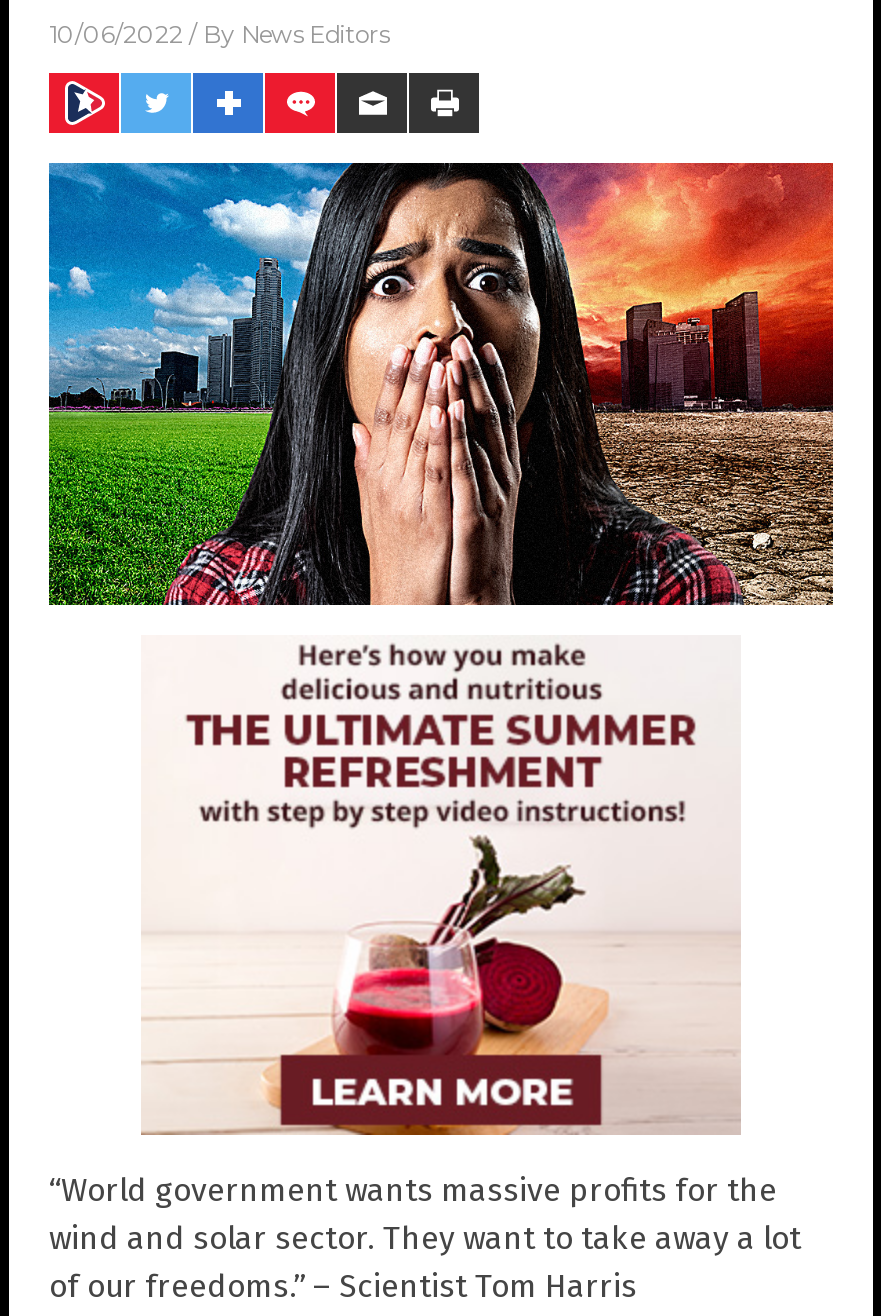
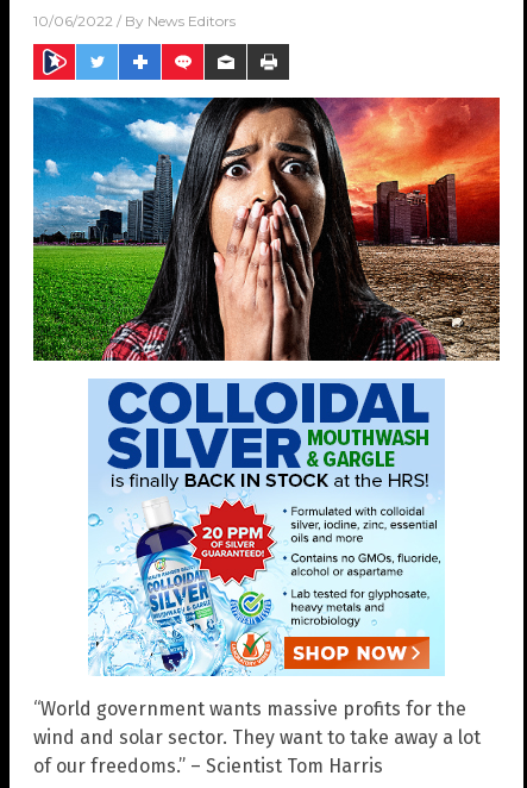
[141,637,741,1137] [image] -> [87,379,445,677] [image]

